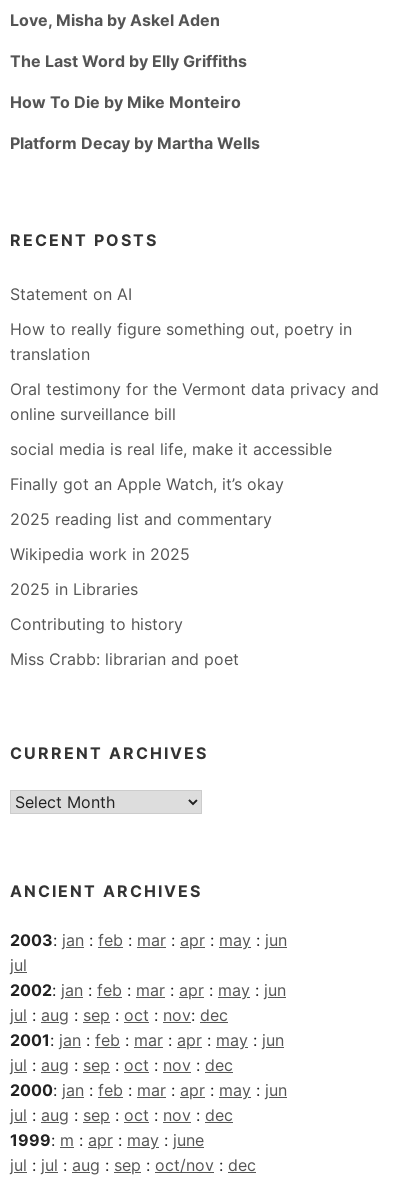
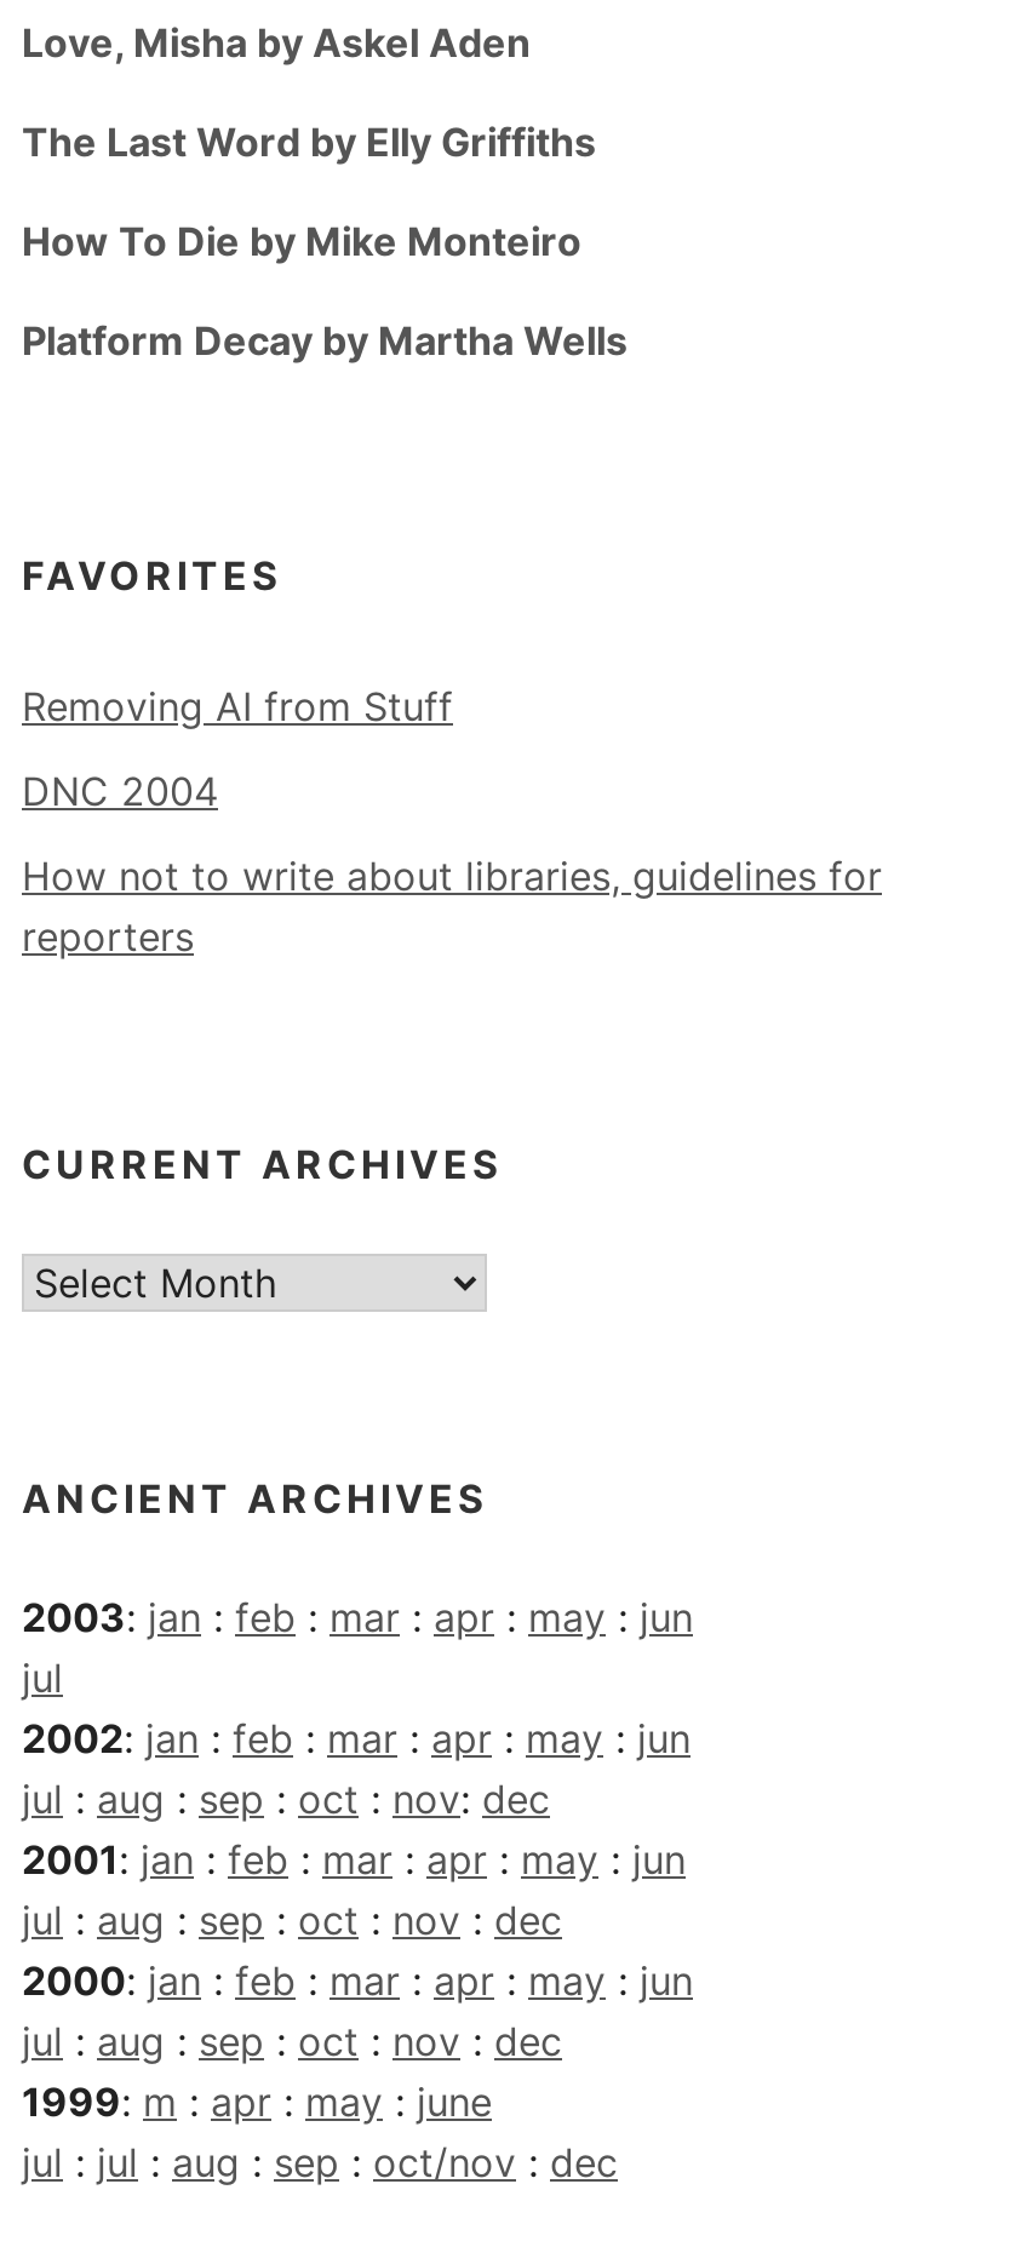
[10,230,379,669] RECENT POSTS | Statement on AI | How to really figure something out, poetry in | translation | Oral testimony for the Vermont data privacy and | online surveillance bill | social media is real life, make it accessible | Finally got an Apple Watch, it’s okay | 2025 reading list and commentary | Wikipedia work in 2025 | 2025 in Libraries | Contributing to history | Miss Crabb: librarian and poet -> [22,552,882,961] FAVORITES | Removing AI from Stuff | DNC 2004 | How not to write about libraries, guidelines for | reporters

